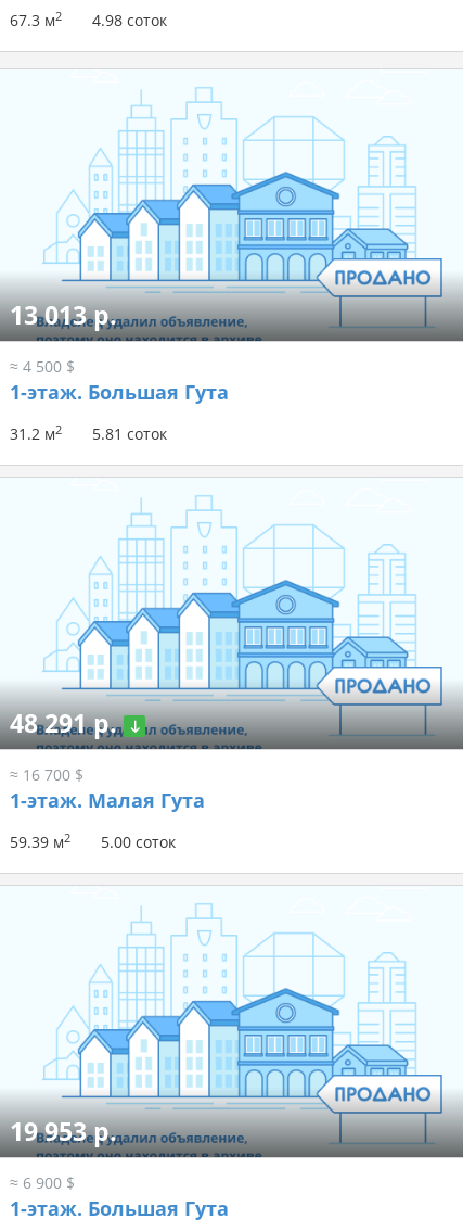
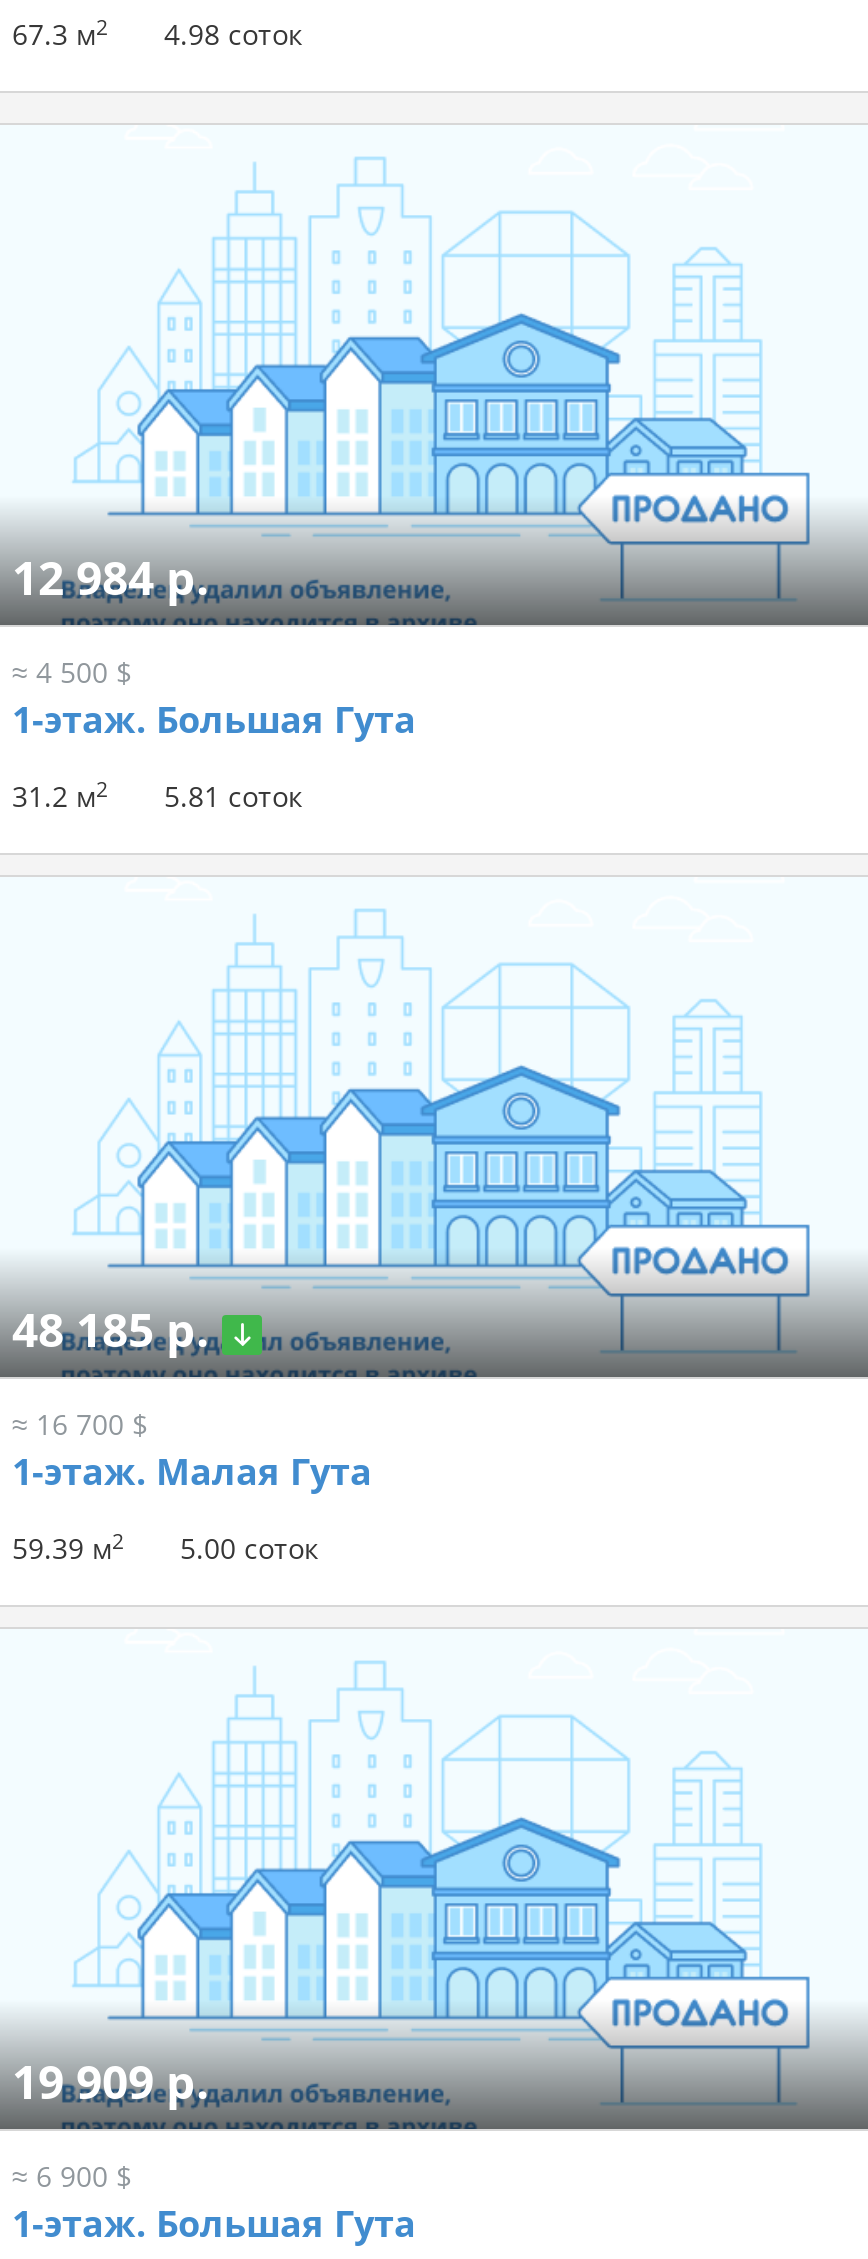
[10,298,117,333] 13 013 р. -> [12,546,210,610] 12 984 р.
[10,706,124,741] 48 291 р. -> [12,1298,222,1362] 48 185 р.
[10,1114,117,1149] 19 953 р. -> [12,2050,210,2114] 19 909 р.

